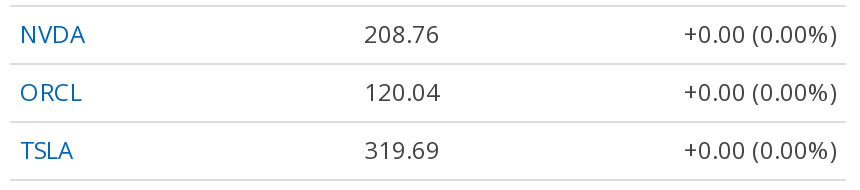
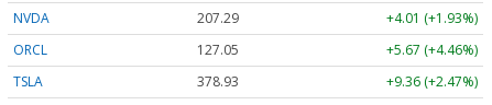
[364,17,440,51] 208.76 -> [197,9,239,28] 207.29
[684,17,836,51] +0.00 (0.00%) -> [386,9,478,28] +4.01 (+1.93%)
[364,75,440,109] 120.04 -> [197,41,239,59] 127.05
[684,75,836,109] +0.00 (0.00%) -> [386,41,478,59] +5.67 (+4.46%)
[364,133,836,167] 319.69 | +0.00 (0.00%) -> [197,73,478,91] 378.93 | +9.36 (+2.47%)

